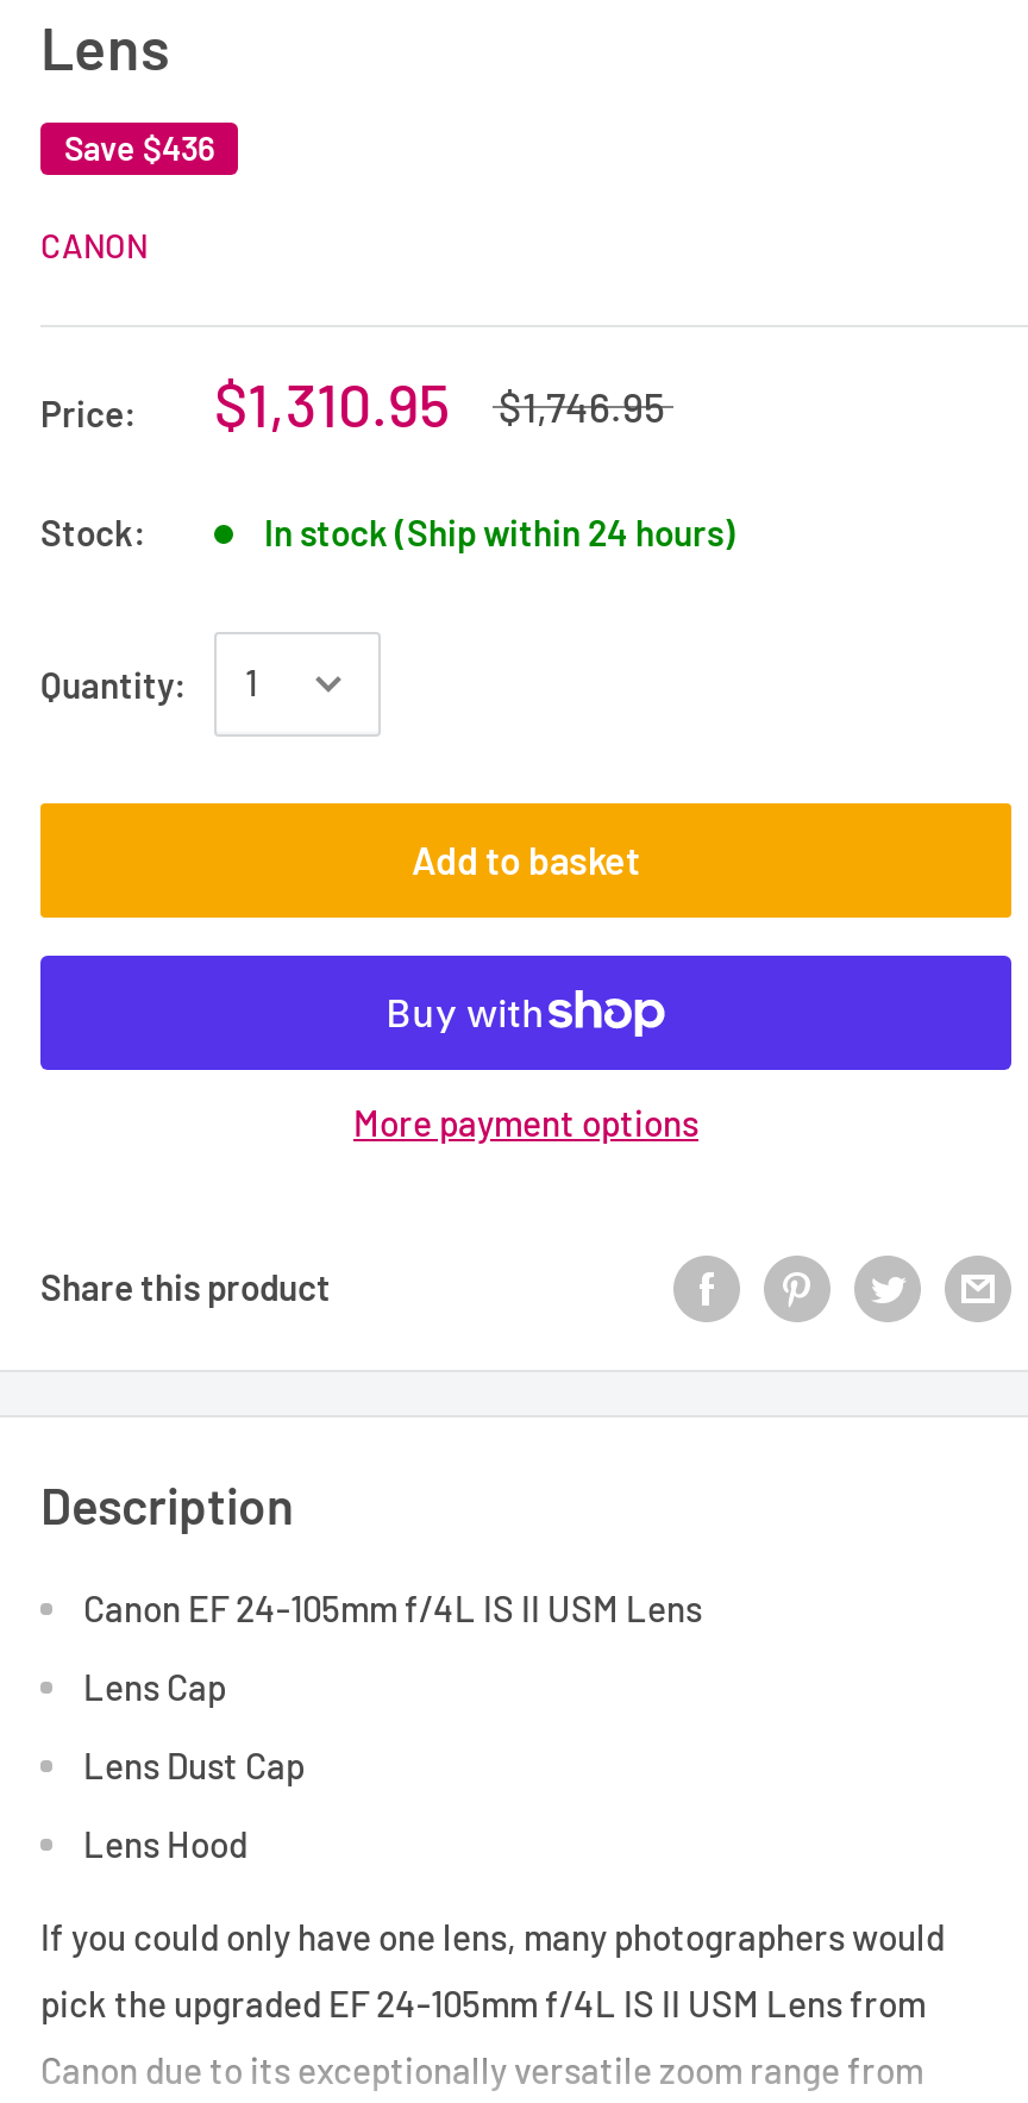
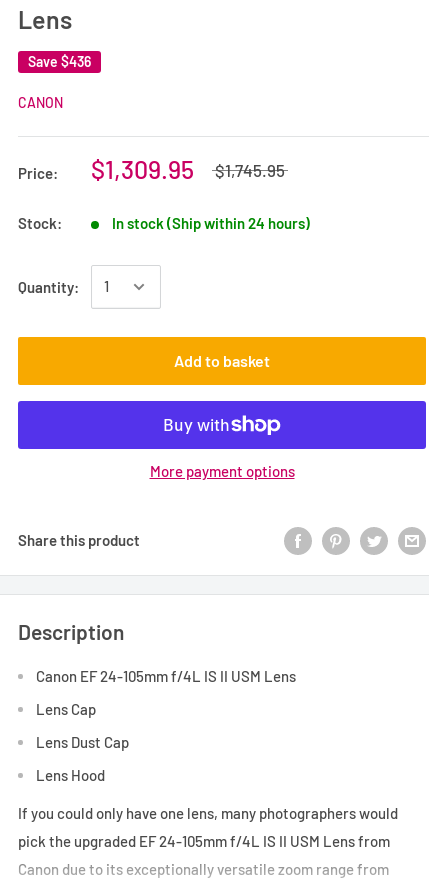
[214,366,450,438] $1,310.95 -> [91,154,194,184] $1,309.95
[499,380,665,428] $1,746.95 -> [214,160,284,180] $1,745.95

